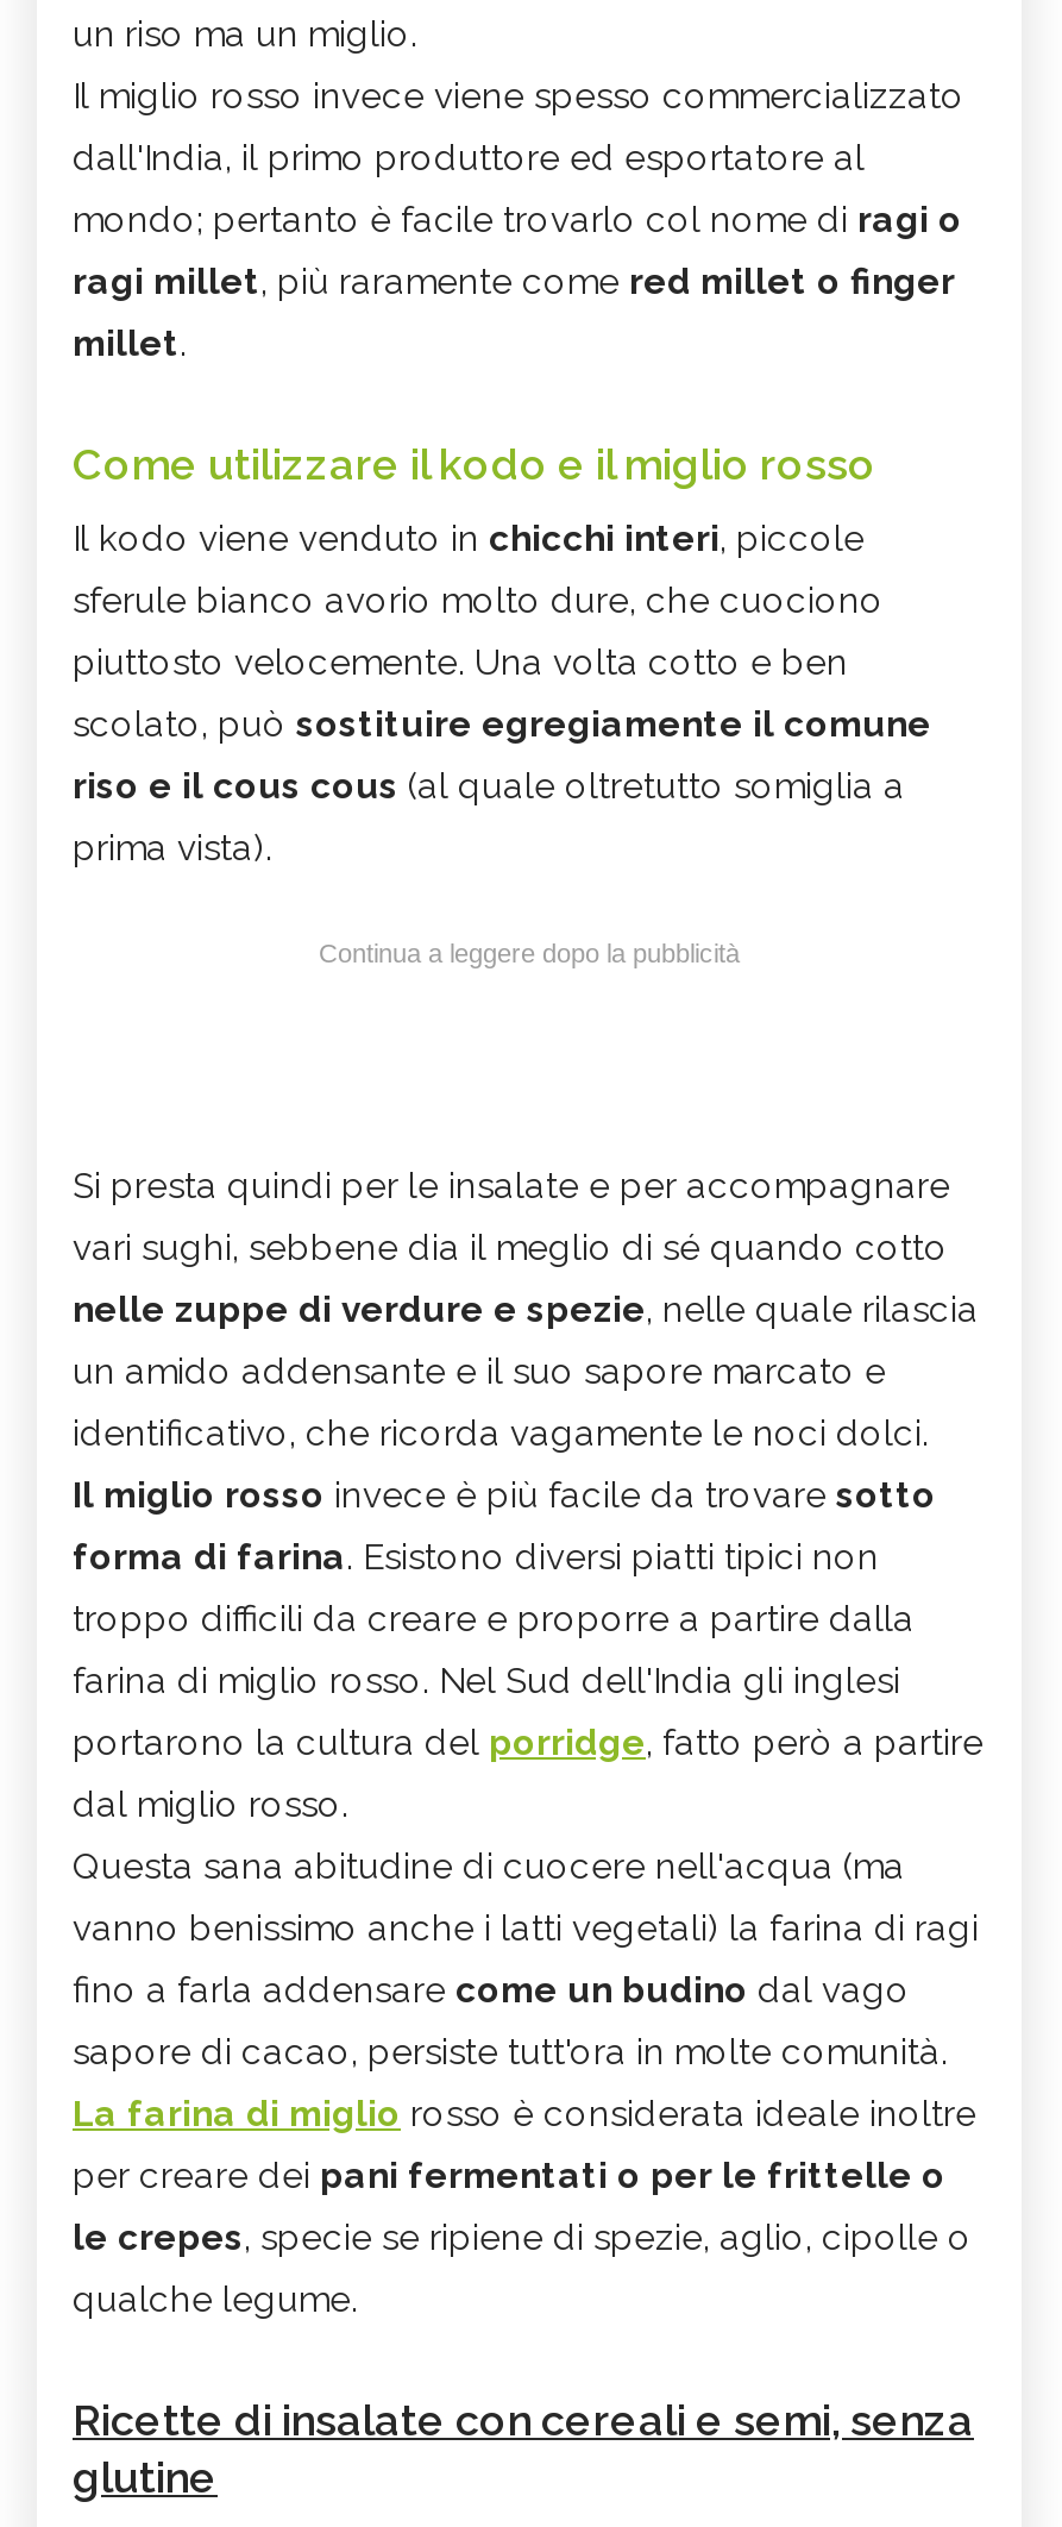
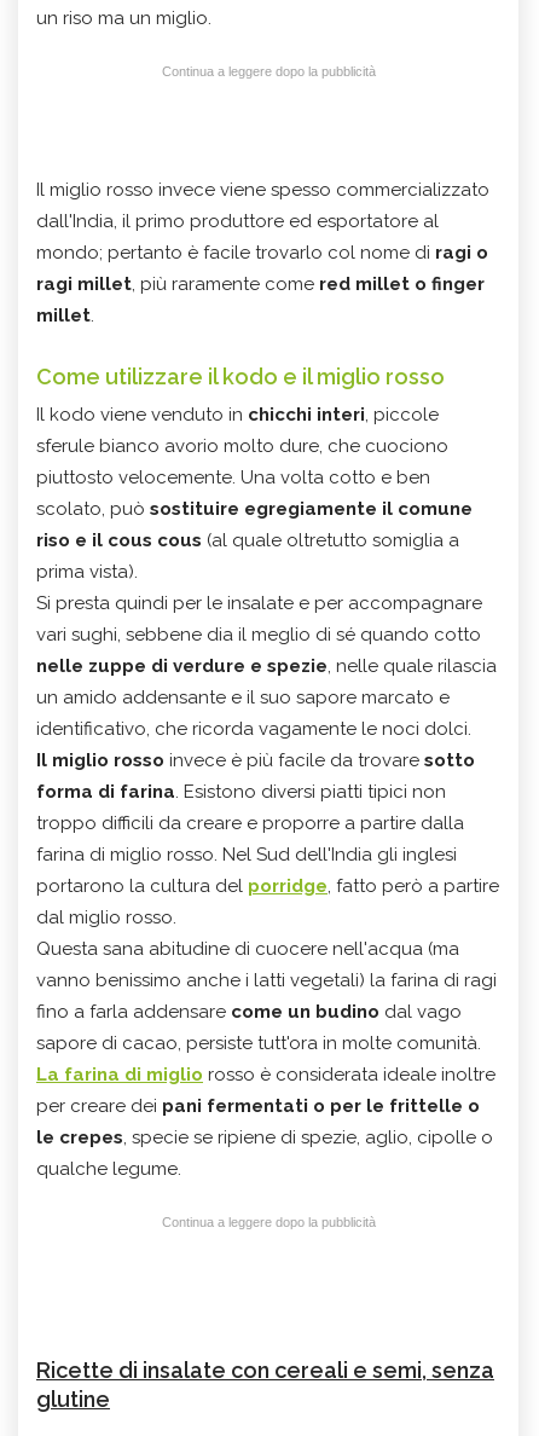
none -> [161,64,375,78] Continua a leggere dopo la pubblicità
[319,938,740,967] Continua a leggere dopo la pubblicità -> none
none -> [161,1215,375,1229] Continua a leggere dopo la pubblicità

